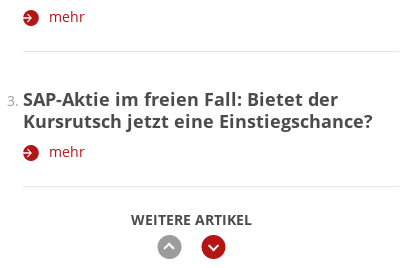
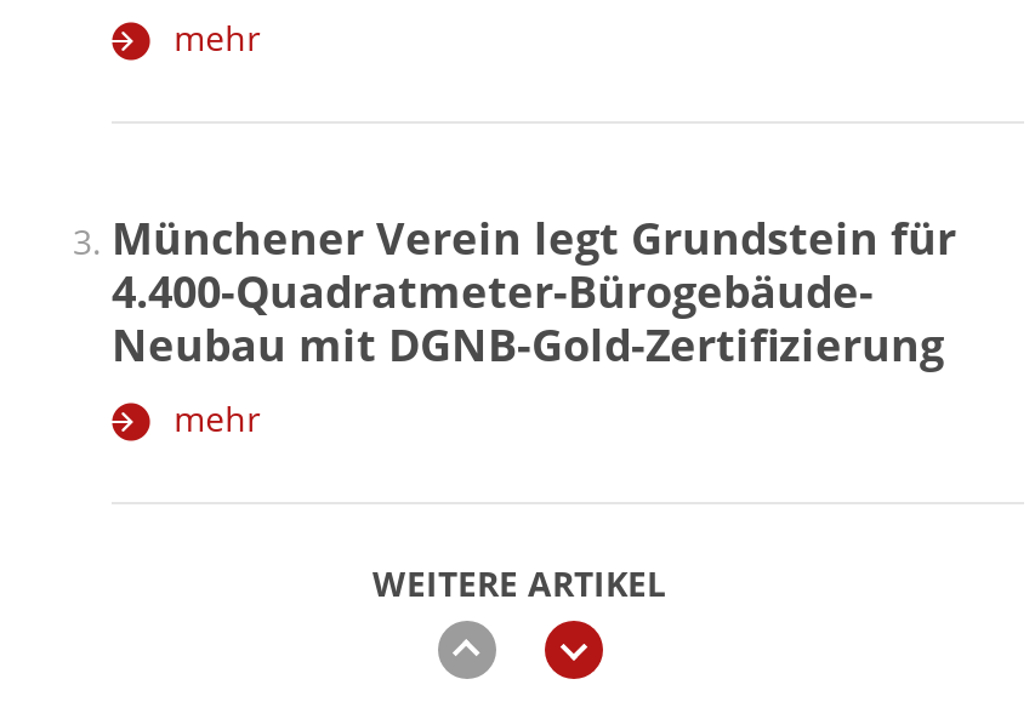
[23,87,373,133] SAP-Aktie im freien Fall: Bietet der | Kursrutsch jetzt eine Einstiegschance? -> [112,209,956,374] Münchener Verein legt Grundstein für | 4.400-Quadratmeter-Bürogebäude- | Neubau mit DGNB-Gold-Zertifizierung

